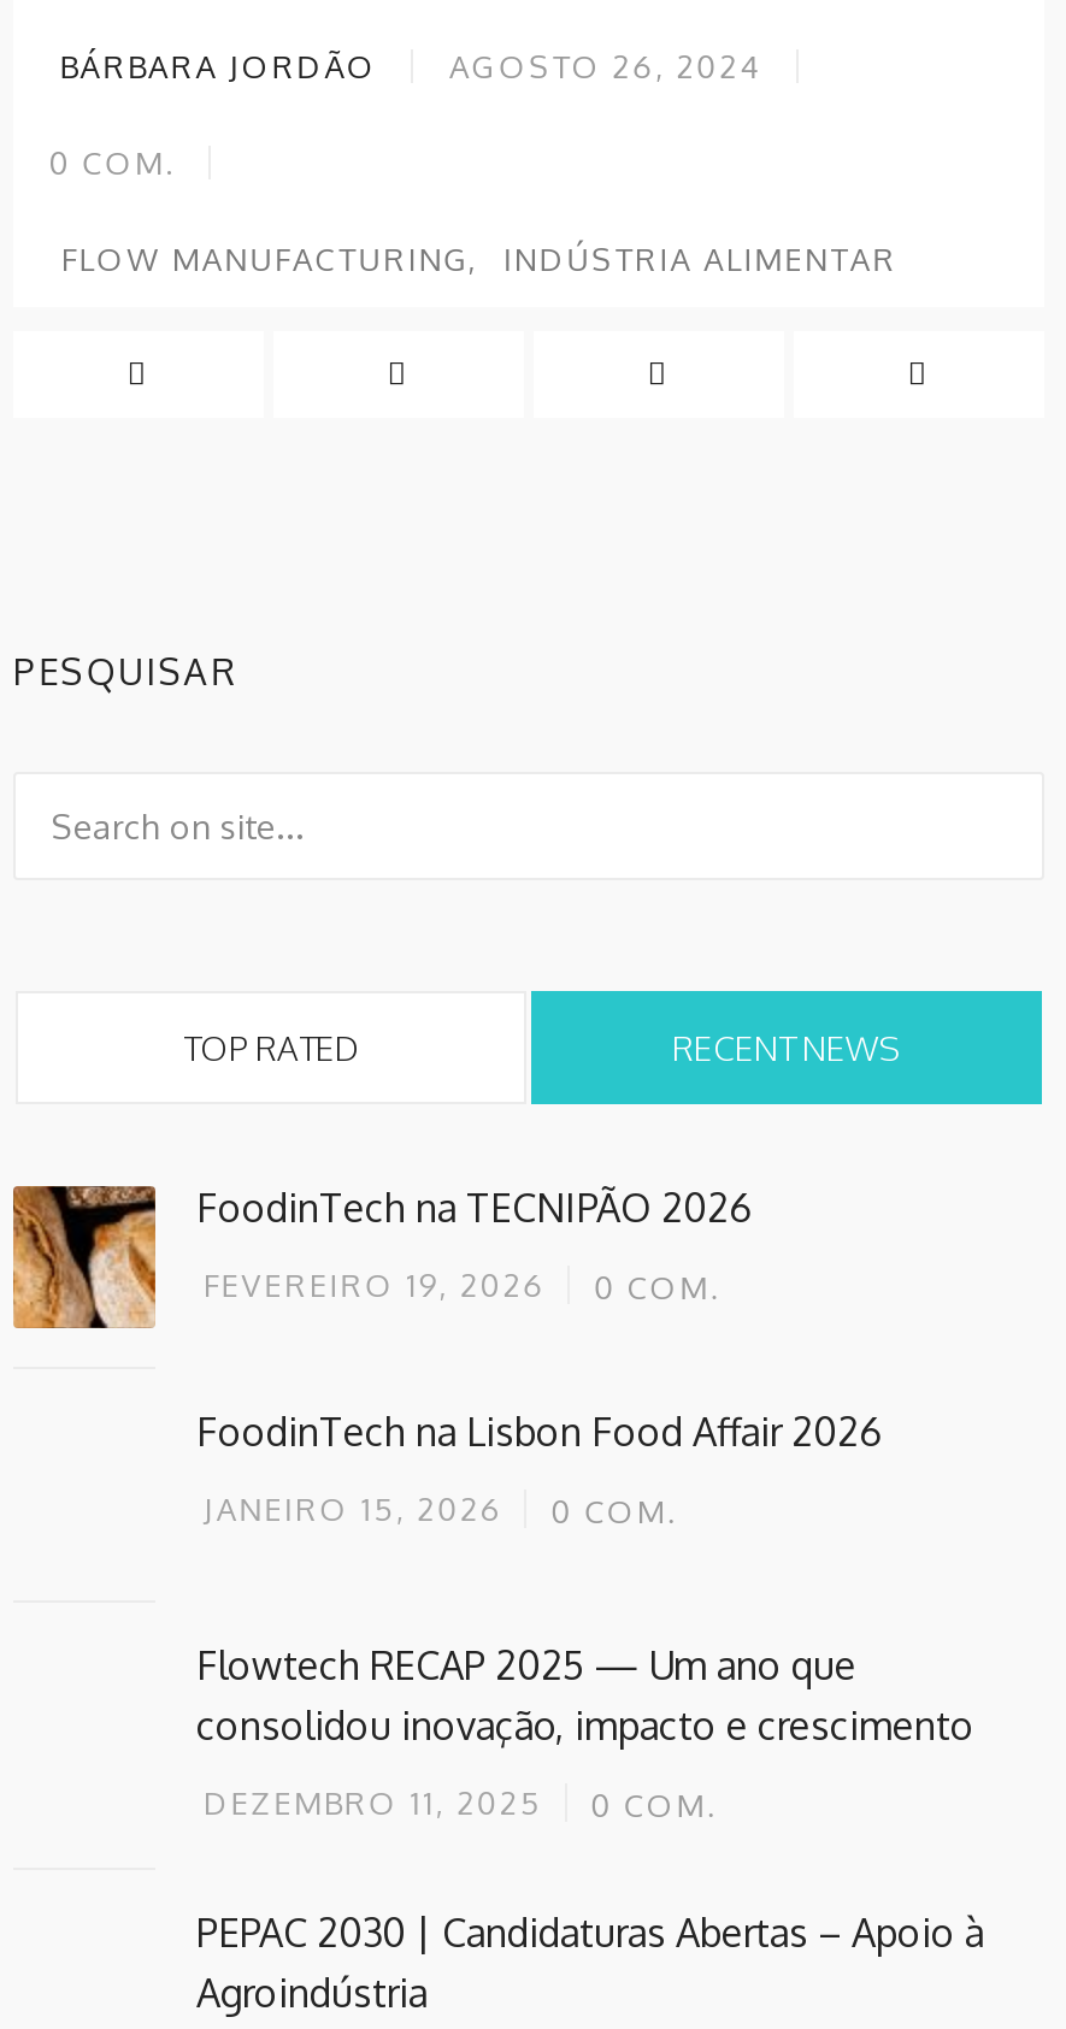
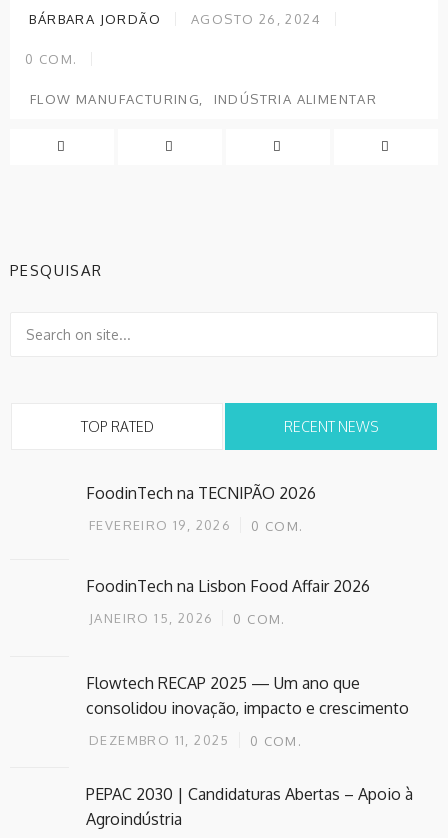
[11,1184,158,1331] [image] -> none

